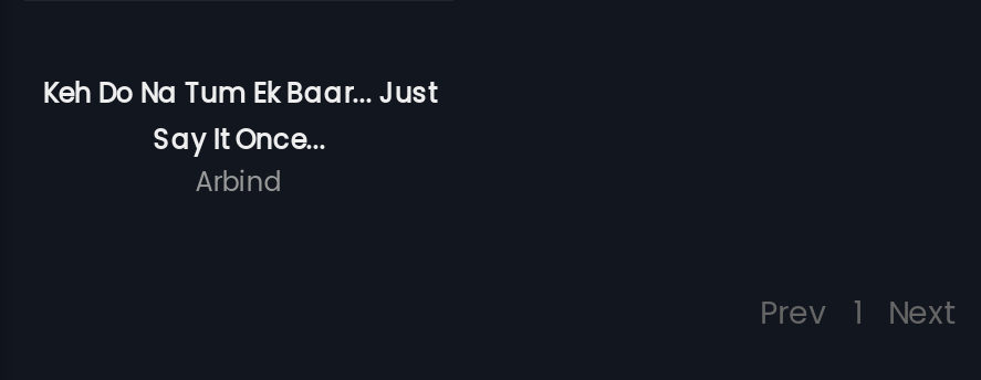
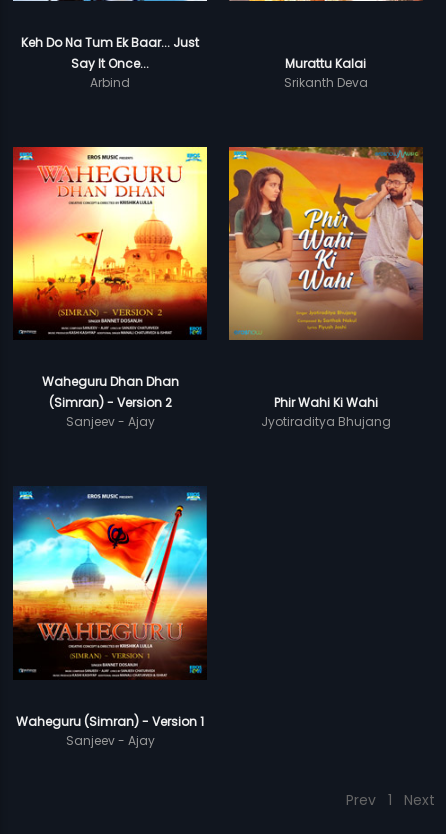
none -> [284,55,368,91] Murattu Kalai | Srikanth Deva
none -> [12,146,208,430] [image] | Waheguru Dhan Dhan | (Simran) - Version 2 | Sanjeev - Ajay
none -> [12,486,208,749] [image] | Waheguru (Simran) - Version 1 | Sanjeev - Ajay
none -> [228,146,424,341] [image]
none -> [261,394,391,430] Phir Wahi Ki Wahi | Jyotiraditya Bhujang

